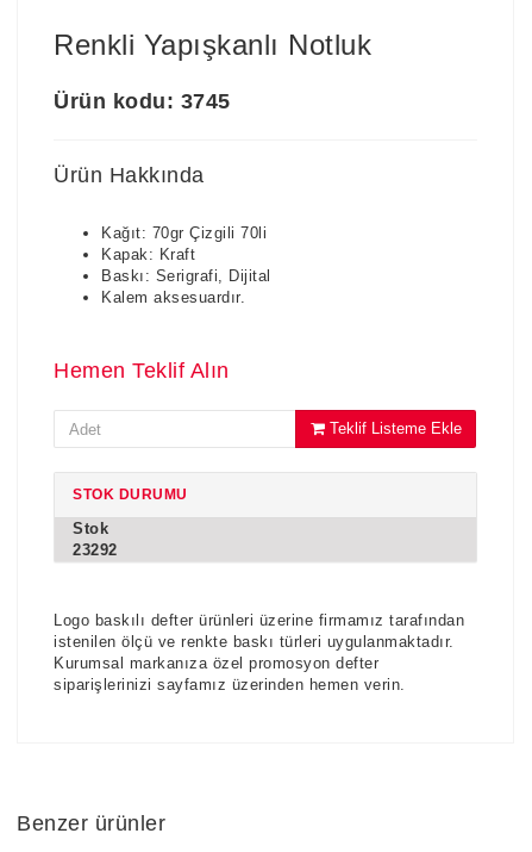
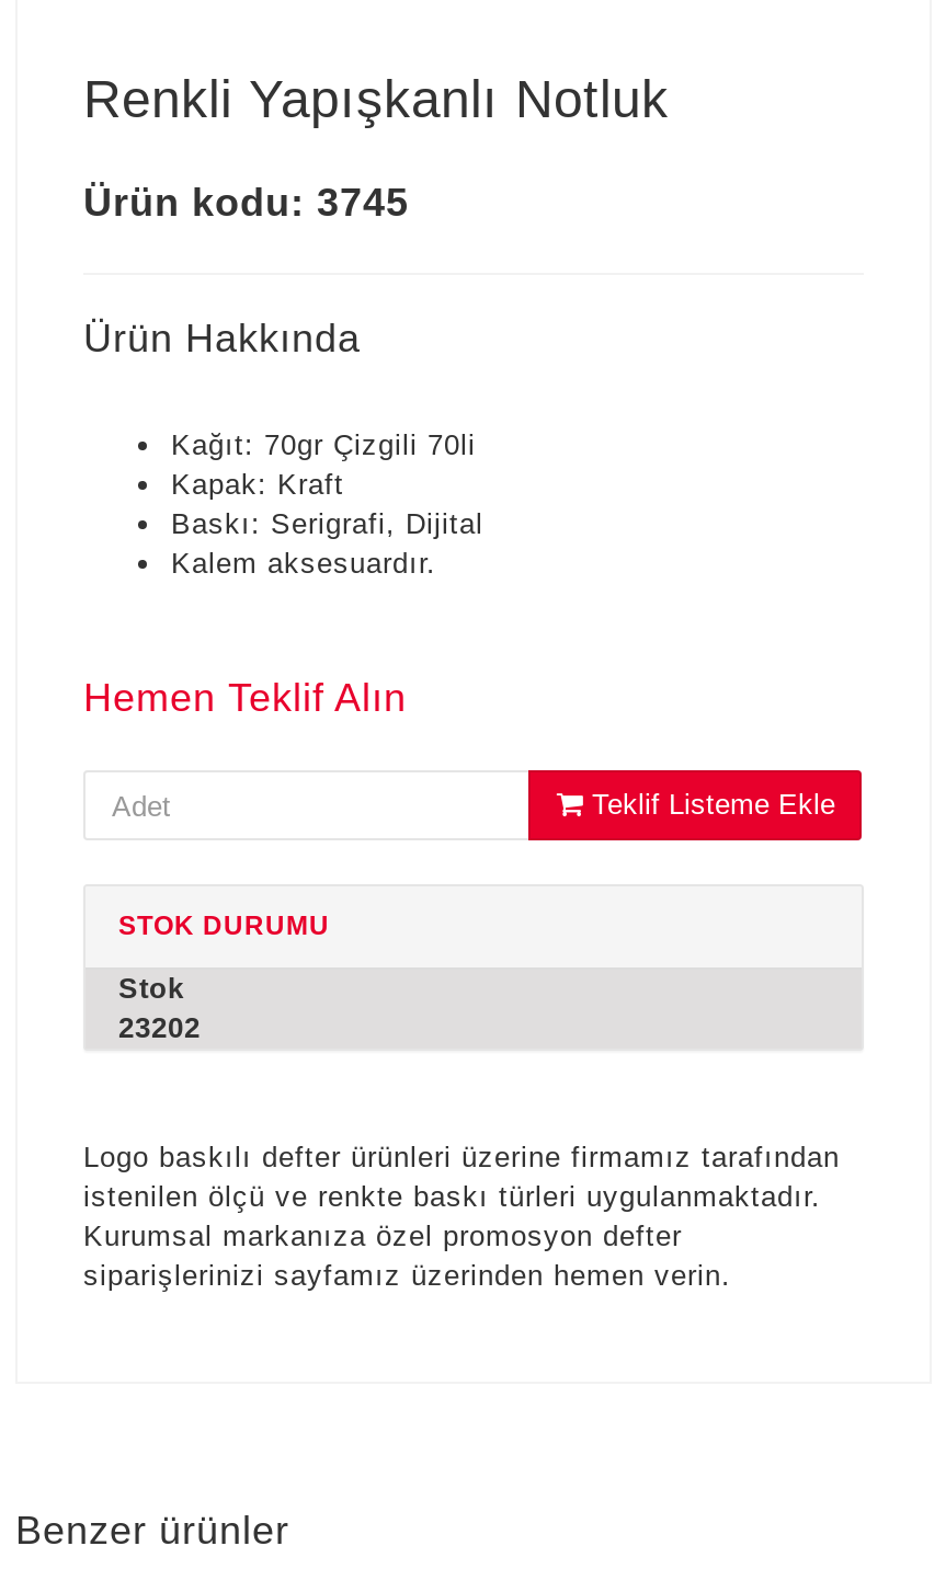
[73,541,117,559] 23292 -> [118,1012,201,1045] 23202

